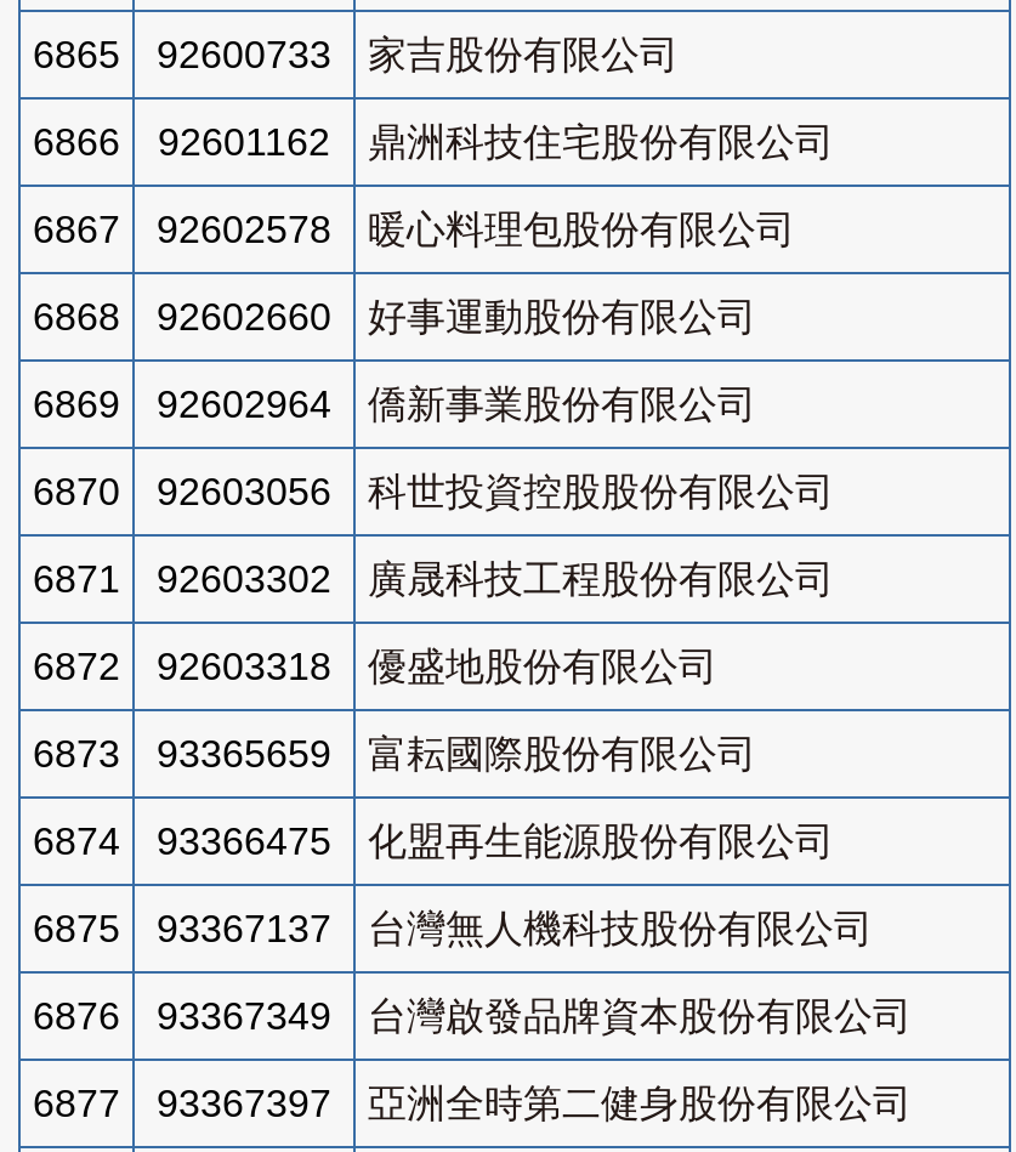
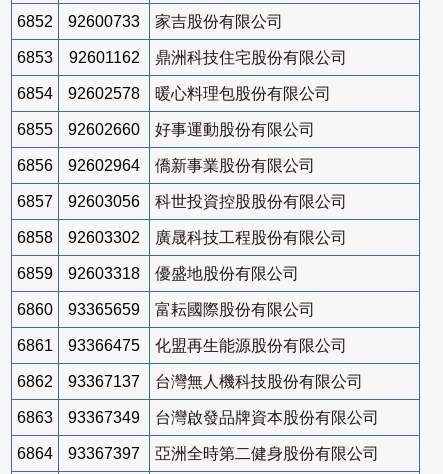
[33,34,679,75] 6865 92600733 家吉股份有限公司 -> [17,13,283,30] 6852 92600733 家吉股份有限公司
[33,121,834,162] 6866 92601162 鼎洲科技住宅股份有限公司 -> [17,49,347,66] 6853 92601162 鼎洲科技住宅股份有限公司
[33,209,795,250] 6867 92602578 暖心料理包股份有限公司 -> [17,85,331,102] 6854 92602578 暖心料理包股份有限公司
[33,296,756,337] 6868 92602660 好事運動股份有限公司 -> [17,121,315,138] 6855 92602660 好事運動股份有限公司
[33,383,756,425] 6869 92602964 僑新事業股份有限公司 -> [17,157,315,174] 6856 92602964 僑新事業股份有限公司
[33,471,834,512] 6870 92603056 科世投資控股股份有限公司 -> [17,193,347,210] 6857 92603056 科世投資控股股份有限公司
[33,558,834,599] 6871 92603302 廣晟科技工程股份有限公司 -> [17,229,347,246] 6858 92603302 廣晟科技工程股份有限公司
[33,646,717,687] 6872 92603318 優盛地股份有限公司 -> [17,265,299,282] 6859 92603318 優盛地股份有限公司
[33,733,756,774] 6873 93365659 富耘國際股份有限公司 -> [17,301,315,318] 6860 93365659 富耘國際股份有限公司
[33,820,834,862] 6874 93366475 化盟再生能源股份有限公司 -> [17,337,347,354] 6861 93366475 化盟再生能源股份有限公司
[33,908,873,949] 6875 93367137 台灣無人機科技股份有限公司 -> [17,373,363,390] 6862 93367137 台灣無人機科技股份有限公司
[33,995,912,1036] 6876 93367349 台灣啟發品牌資本股份有限公司 -> [17,409,379,426] 6863 93367349 台灣啟發品牌資本股份有限公司
[33,1083,912,1124] 6877 93367397 亞洲全時第二健身股份有限公司 -> [17,445,379,462] 6864 93367397 亞洲全時第二健身股份有限公司

